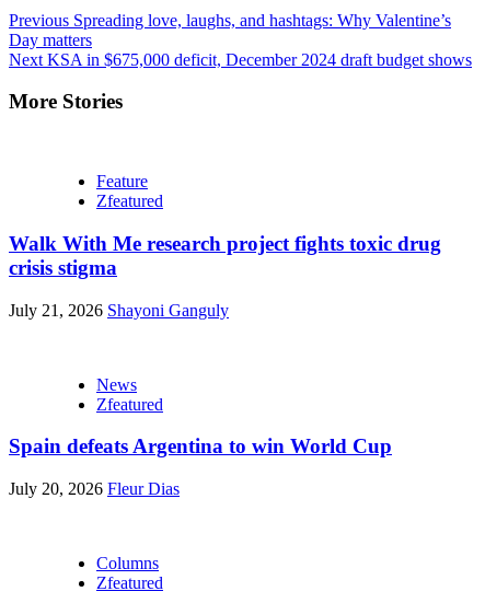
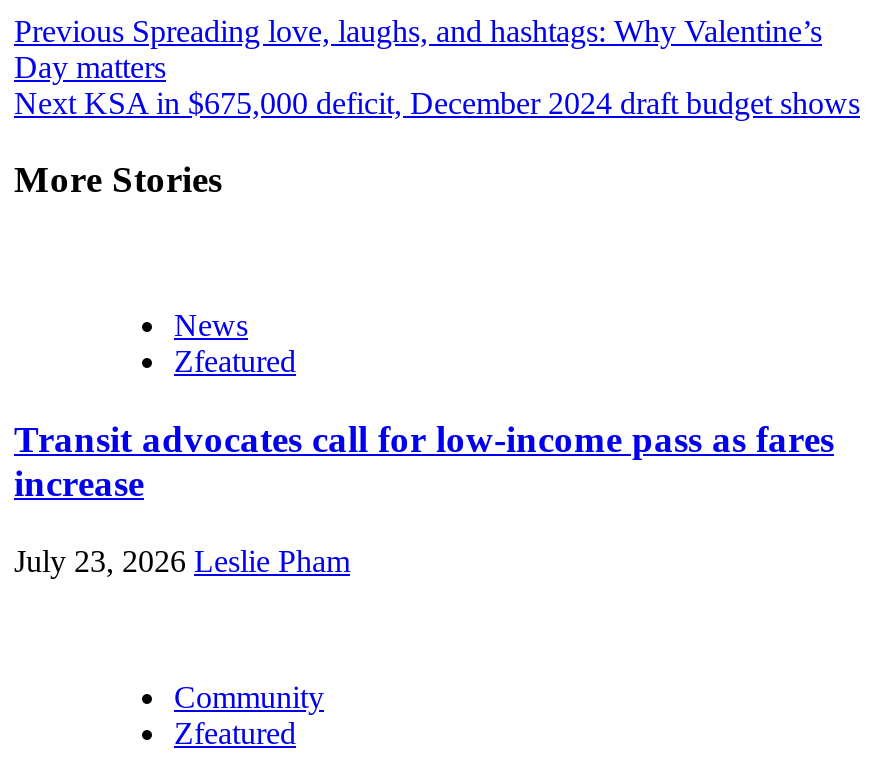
[9,172,441,319] Feature | Zfeatured | Walk With Me research project fights toxic drug | crisis stigma | July 21, 2026 Shayoni Ganguly -> none
moved [96,375,163,413] -> [174,308,296,378]: News | Zfeatured
[9,435,392,458] Spain defeats Argentina to win World Cup -> [14,418,834,504] Transit advocates call for low-income pass as fares | increase
[9,479,180,498] July 20, 2026 Fleur Dias -> [14,543,350,577] July 23, 2026 Leslie Pham
[96,554,159,572] Columns -> [174,679,324,713] Community

